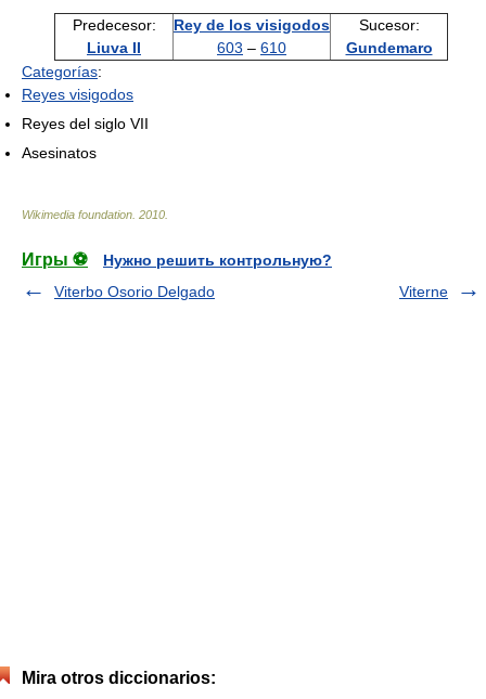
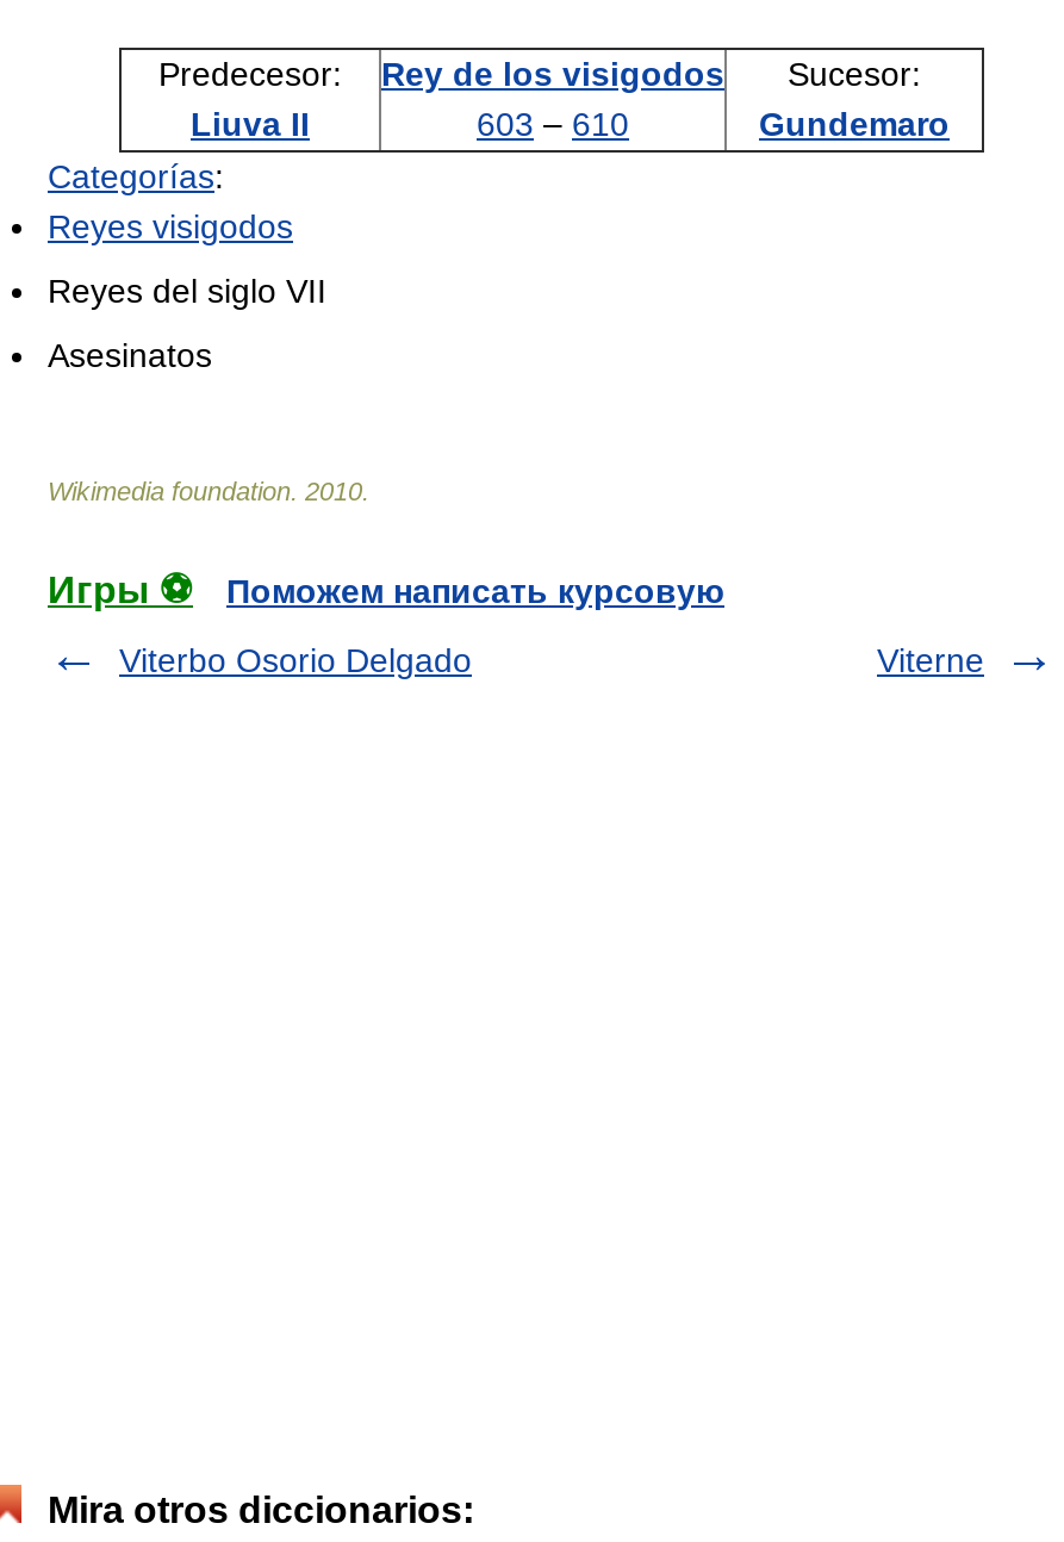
[103,251,332,269] Нужно решить контрольную? -> [226,572,724,610] Поможем написать курсовую

